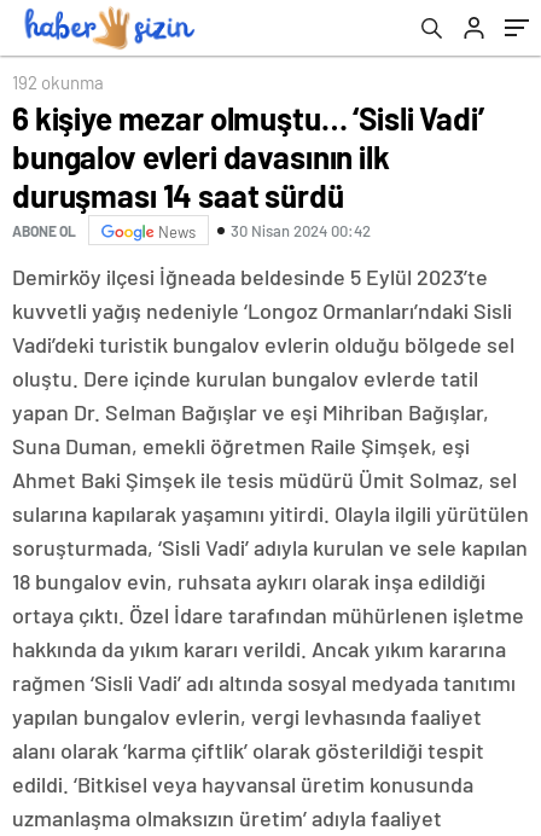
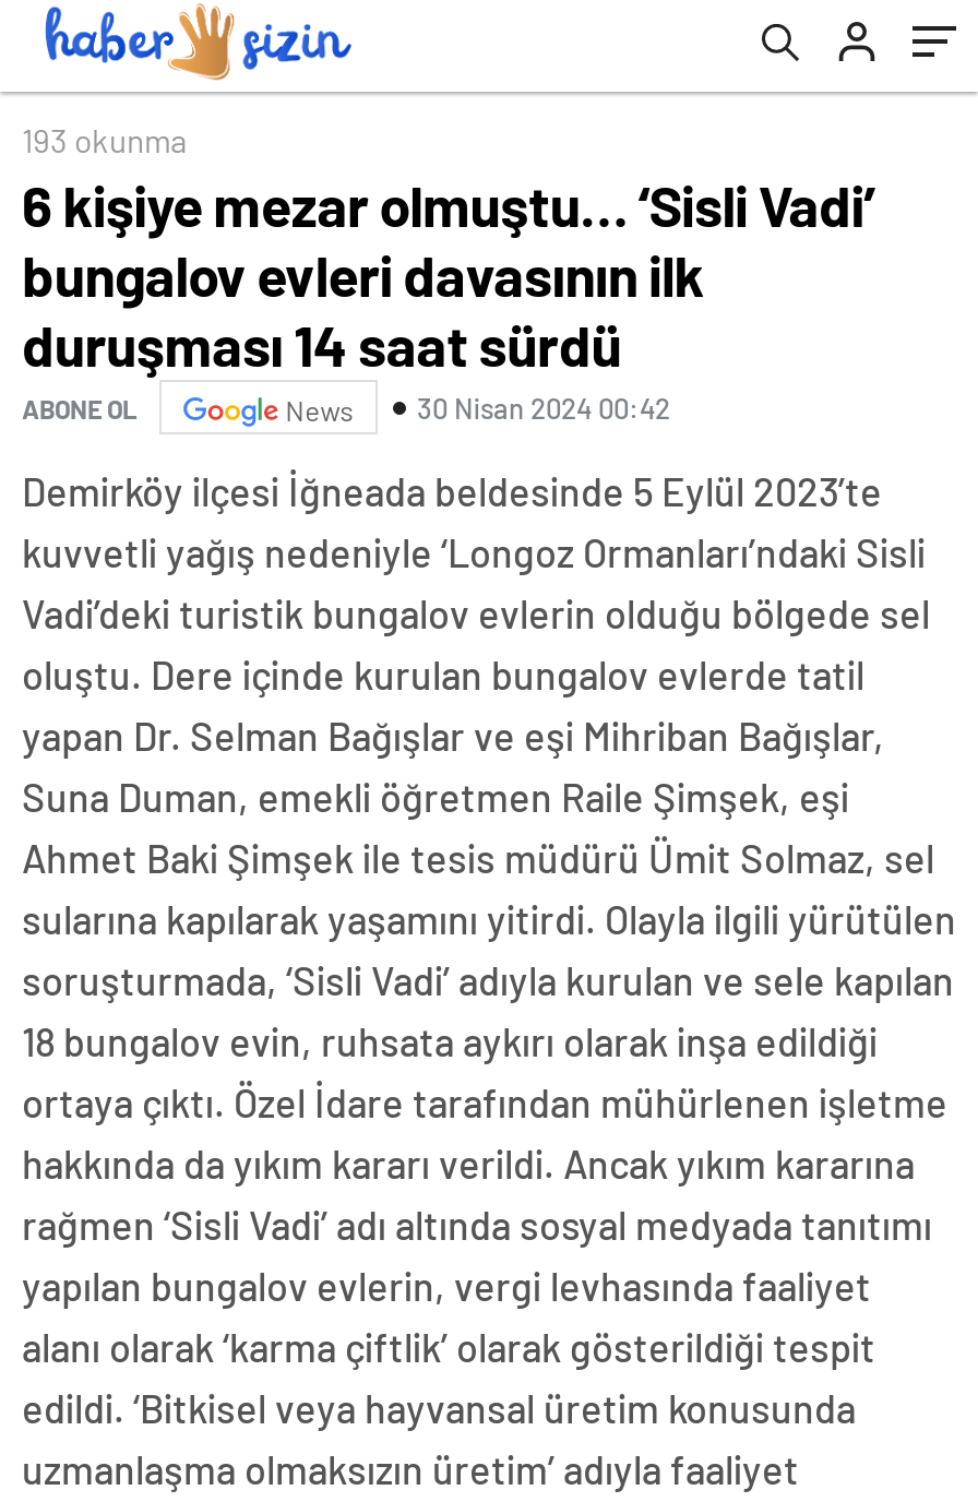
[12,71,104,93] 192 okunma -> [22,120,188,159] 193 okunma

